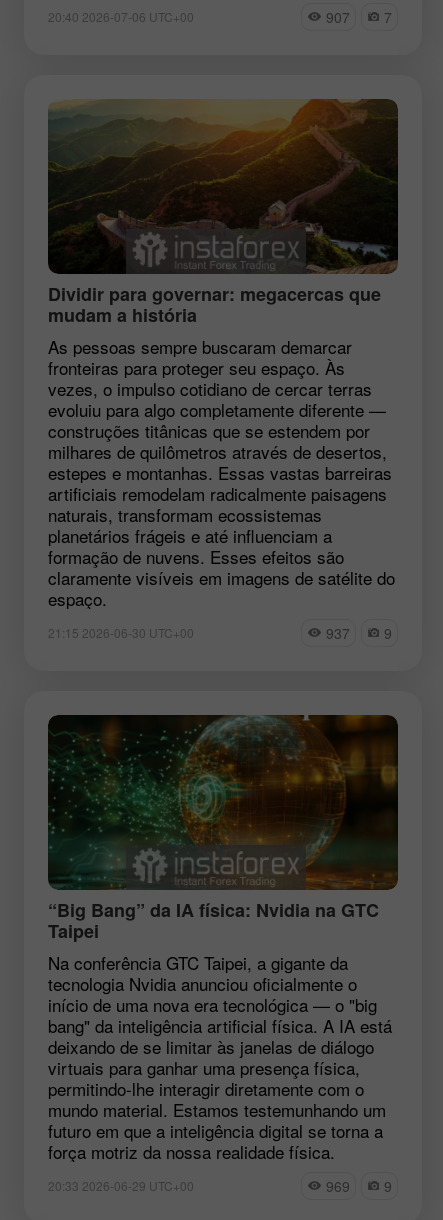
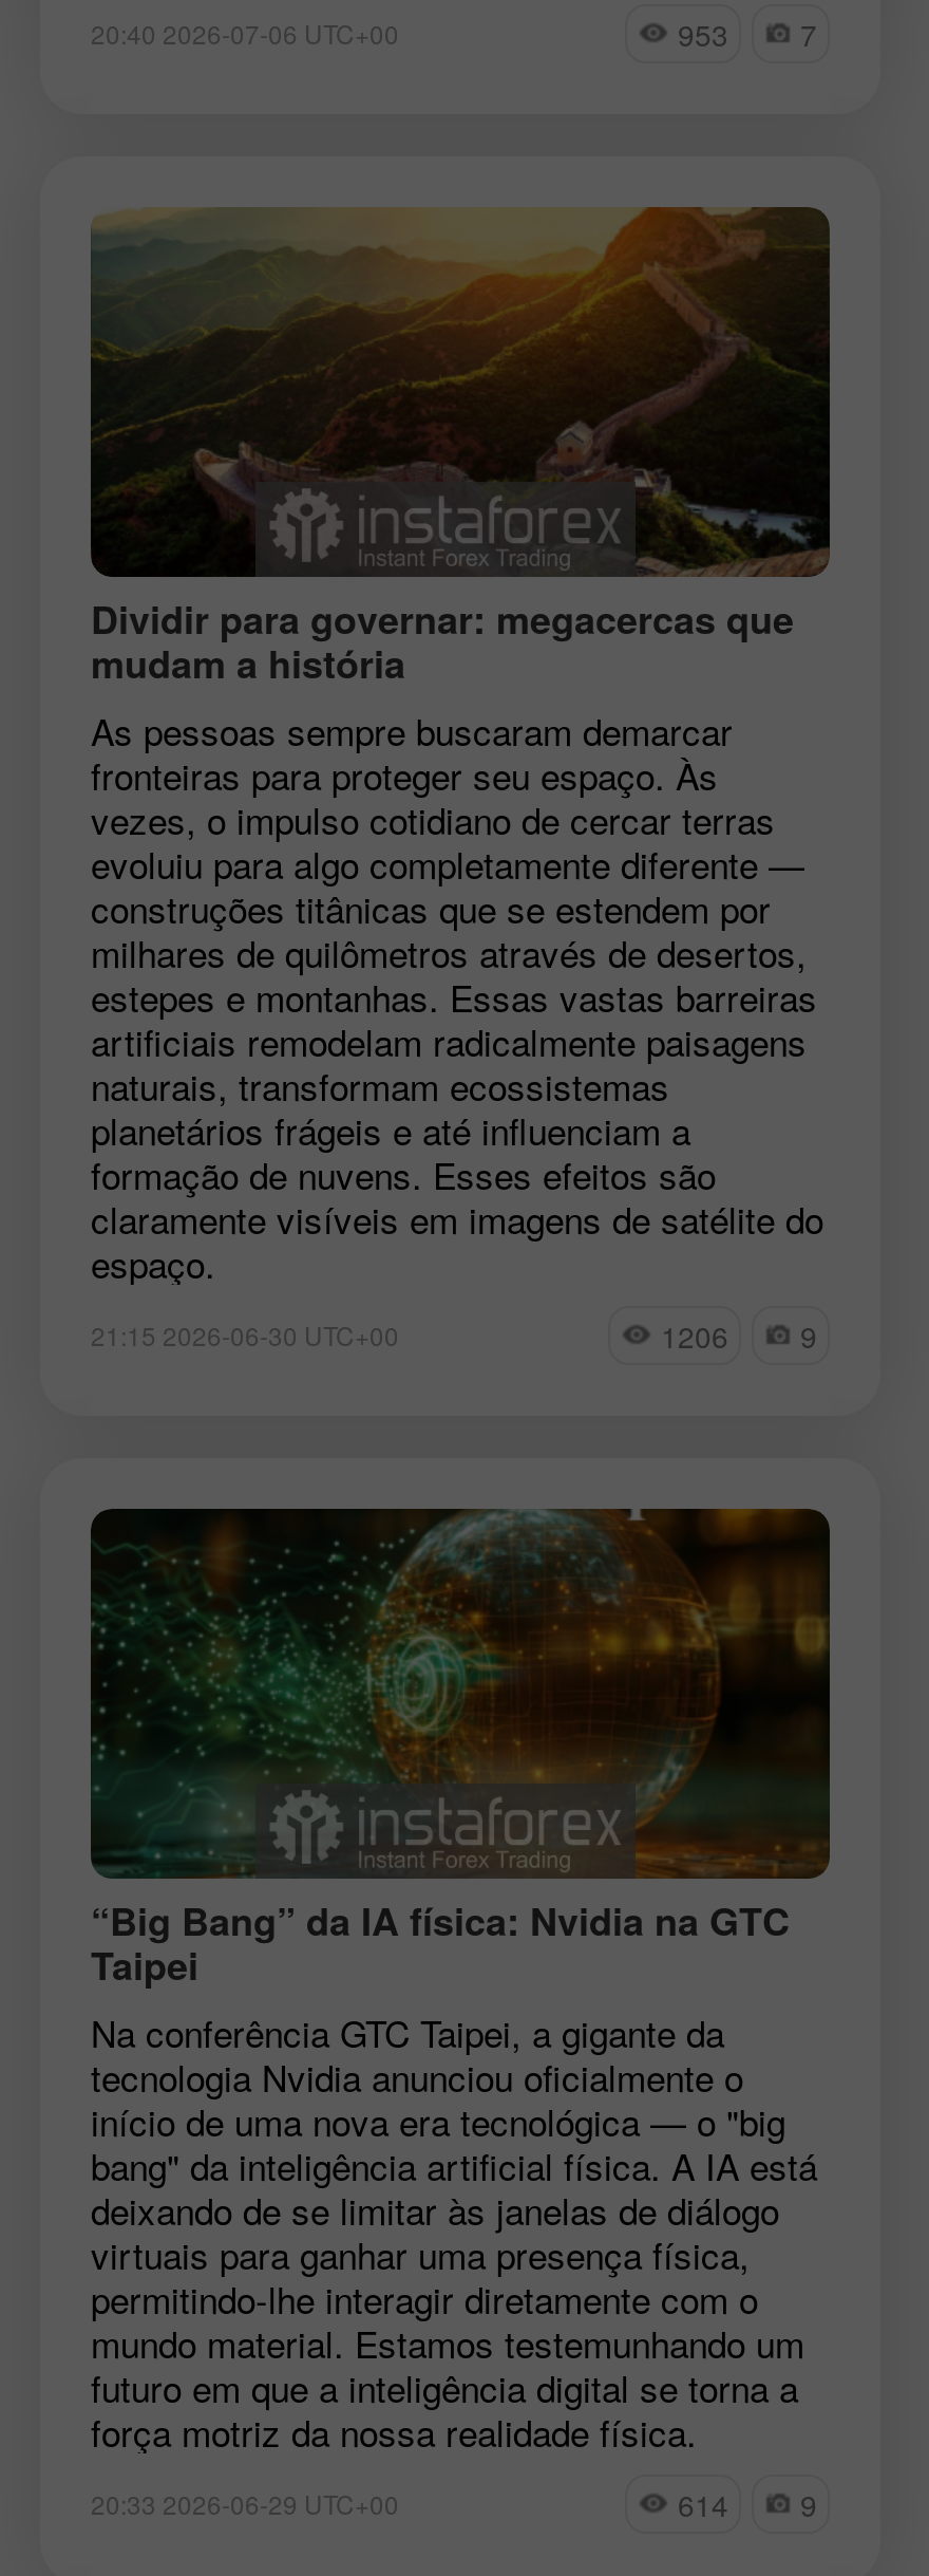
[326,7,392,27] 907 7 -> [678,13,817,55] 953 7
[326,623,392,643] 937 9 -> [661,1314,817,1357] 1206 9
[326,1176,392,1196] 969 9 -> [678,2483,817,2525] 614 9

